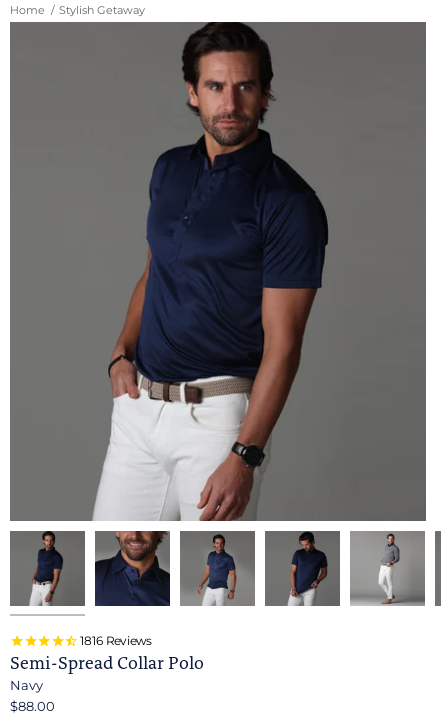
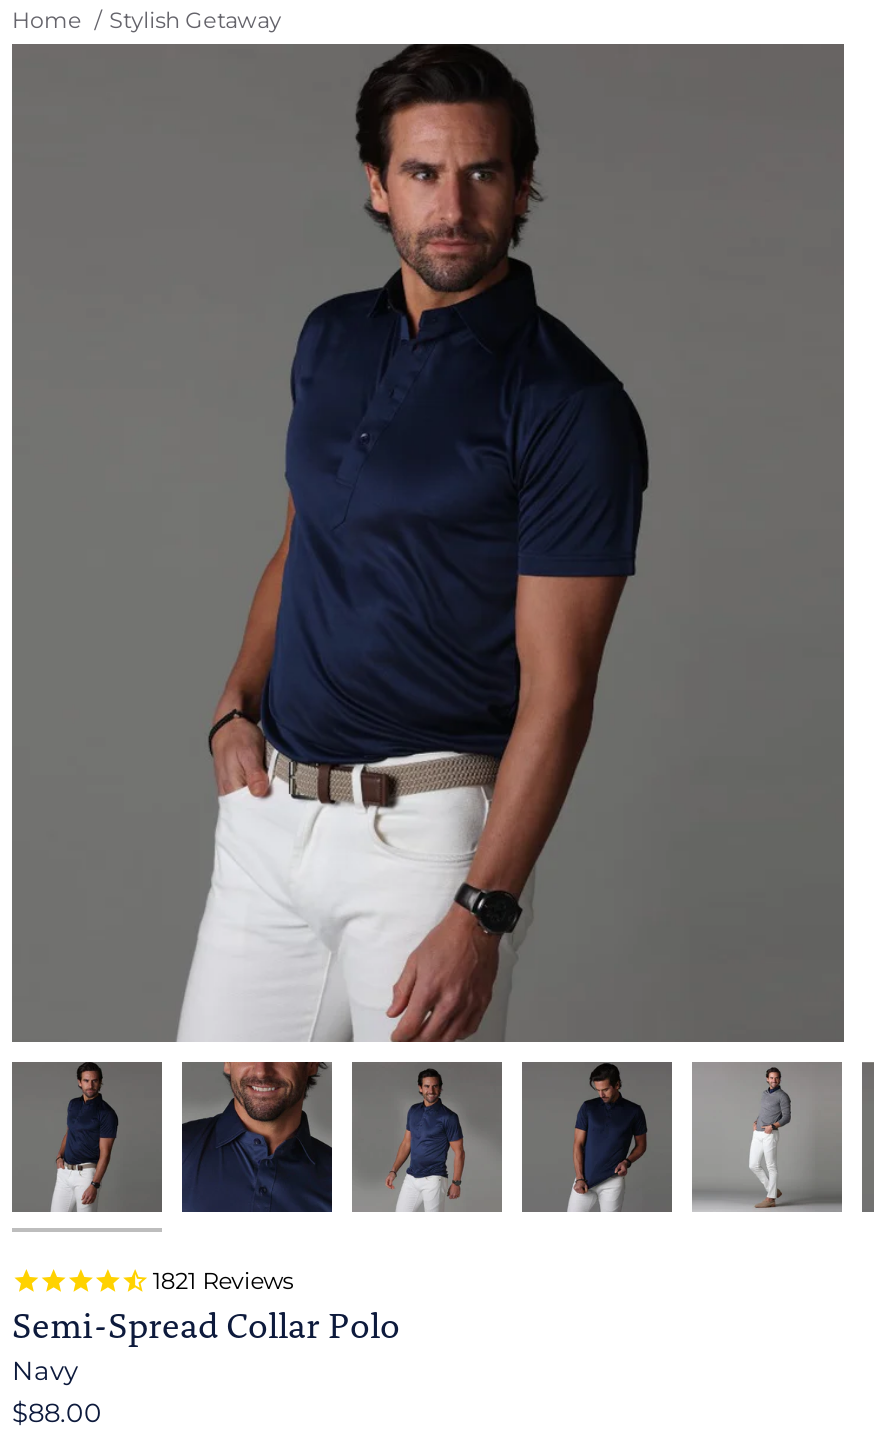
[80,633,152,648] 1816 Reviews -> [153,1267,294,1296] 1821 Reviews

